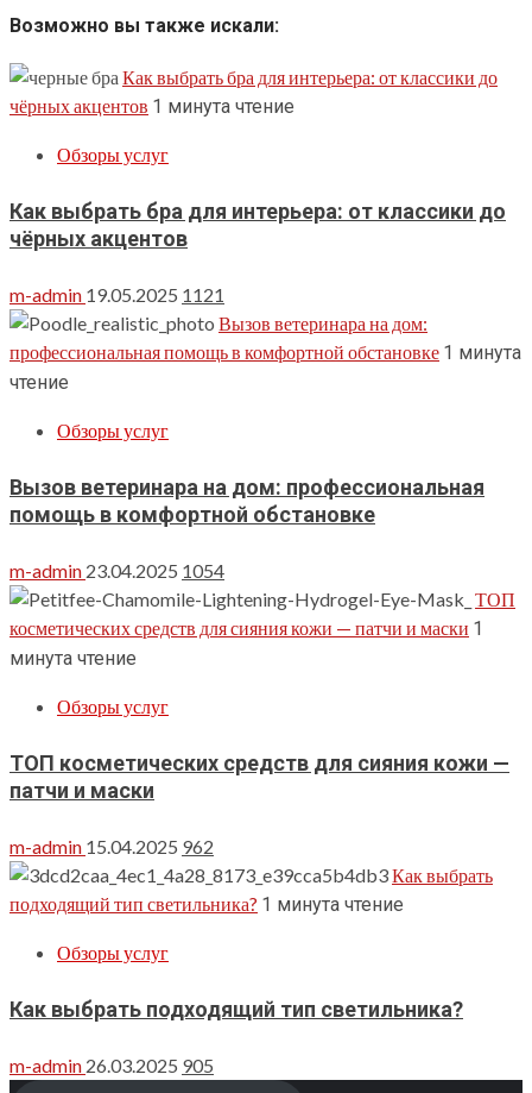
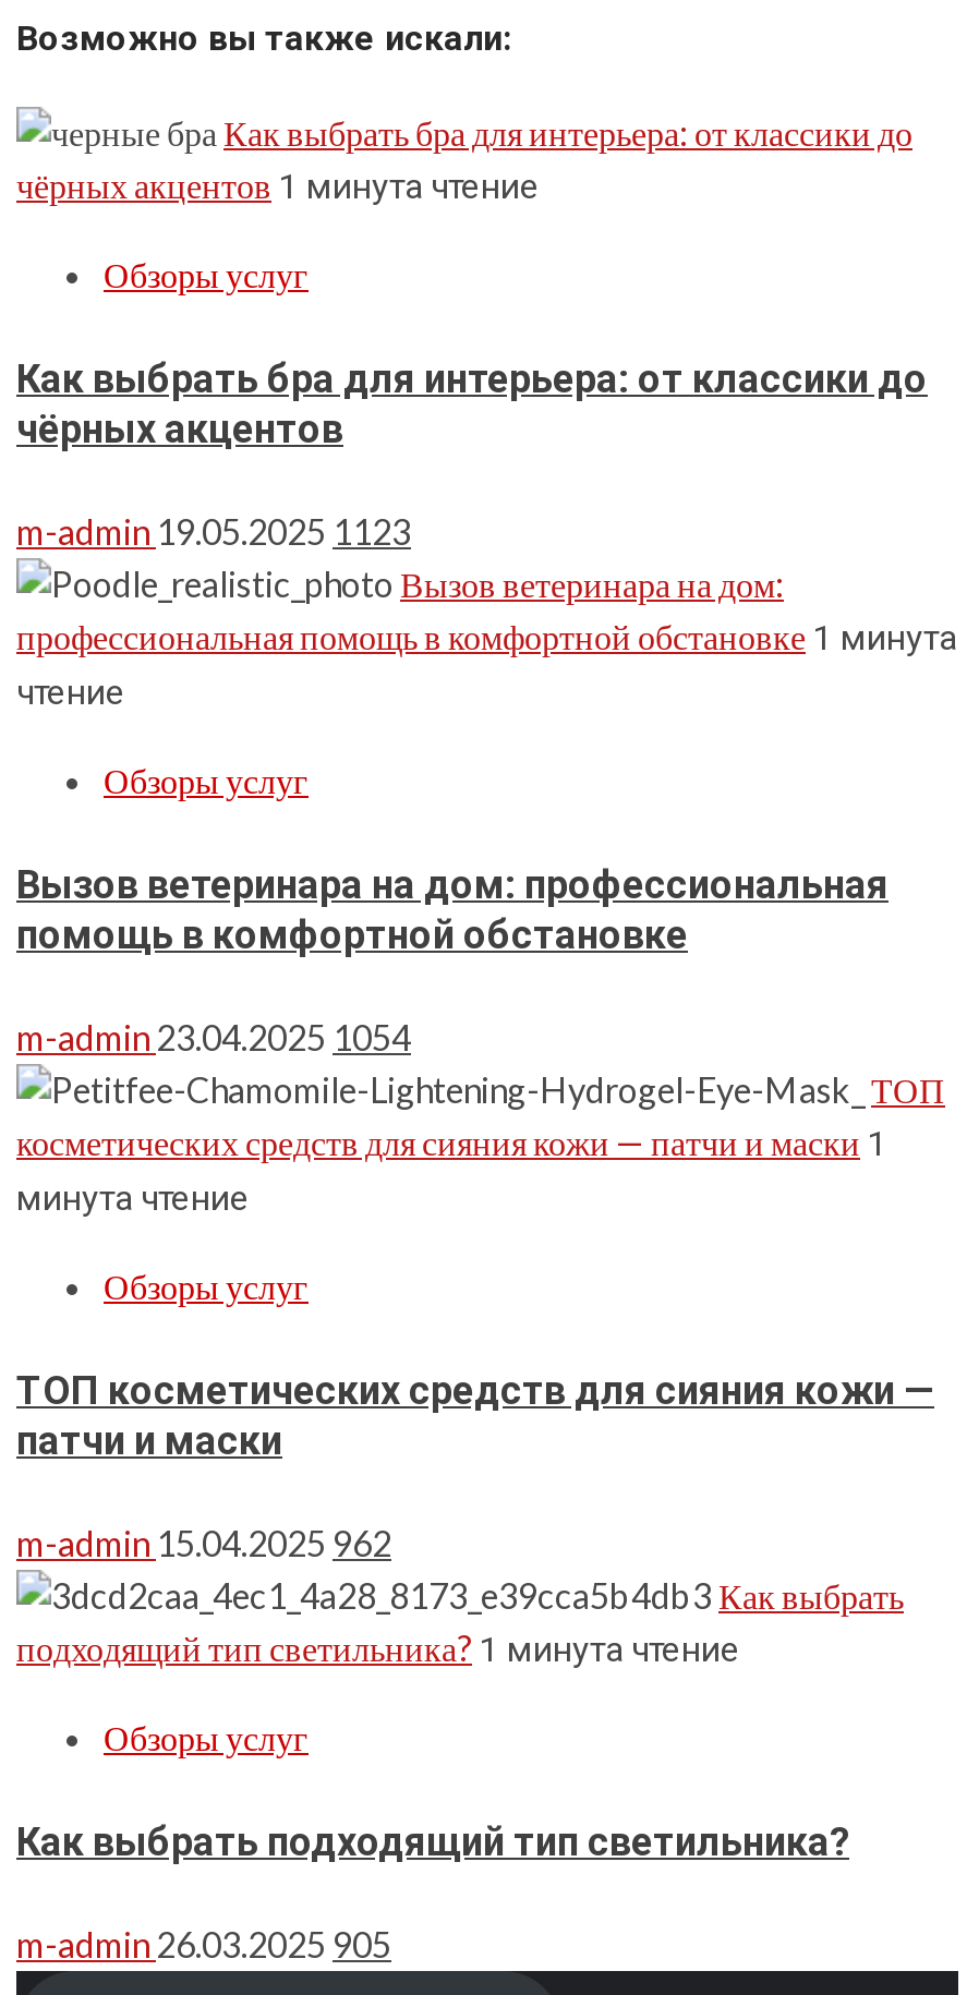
[9,283,224,306] m-admin 19.05.2025 1121 -> [16,510,411,552] m-admin 19.05.2025 1123

